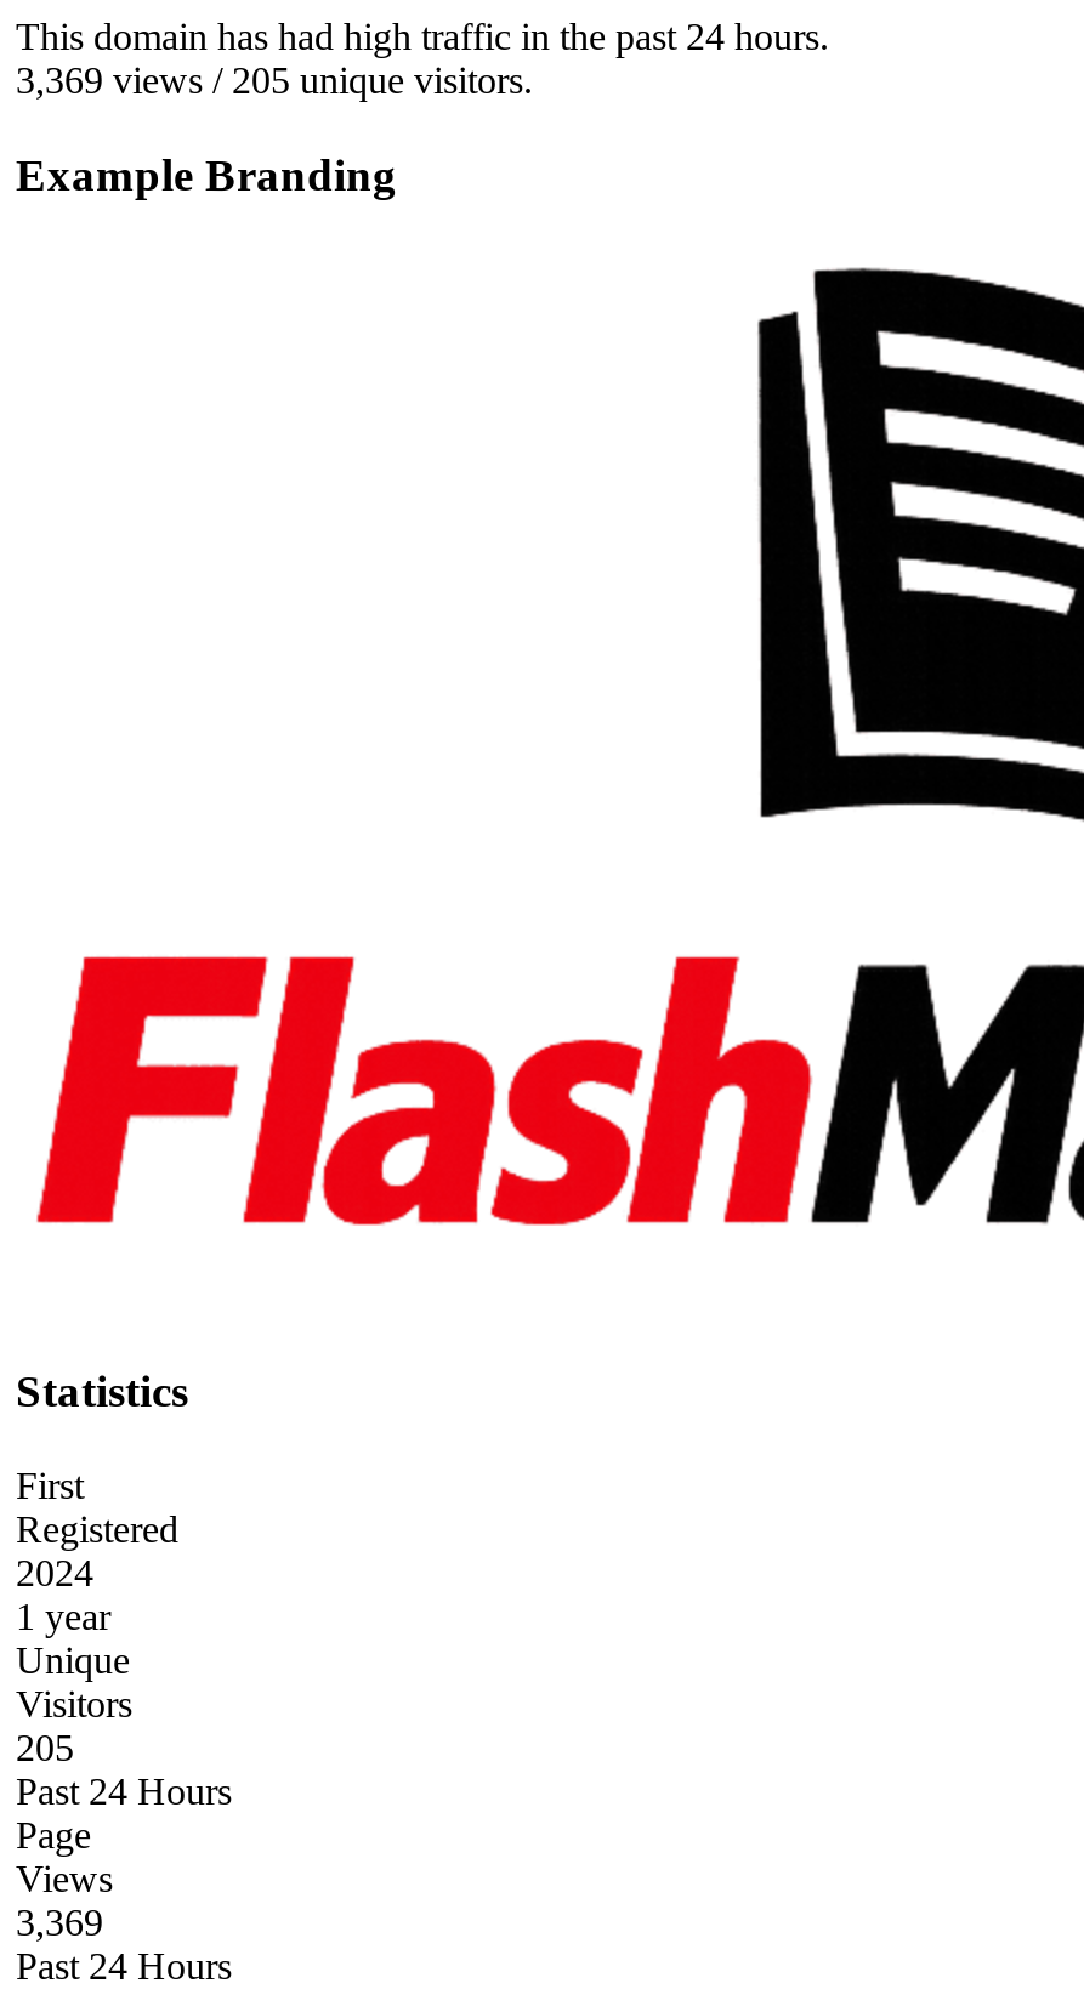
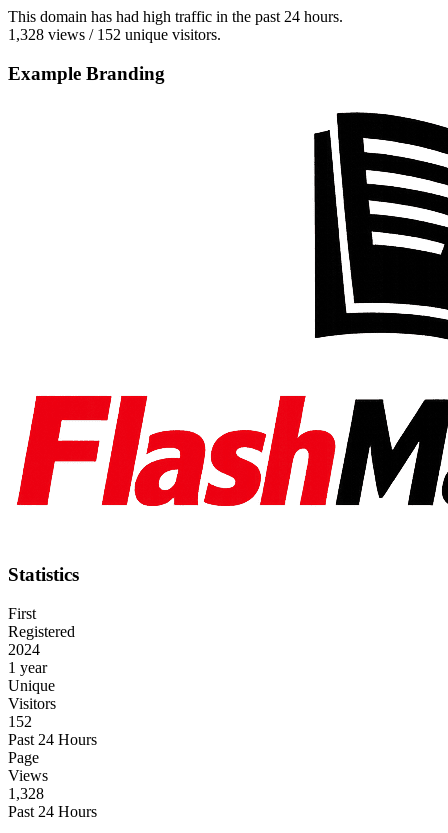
[16,60,533,101] 3,369 views / 205 unique visitors. -> [8,26,221,43] 1,328 views / 152 unique visitors.
[16,1727,74,1769] 205 -> [8,713,32,730] 152
[16,1902,103,1943] 3,369 -> [8,785,44,802] 1,328

